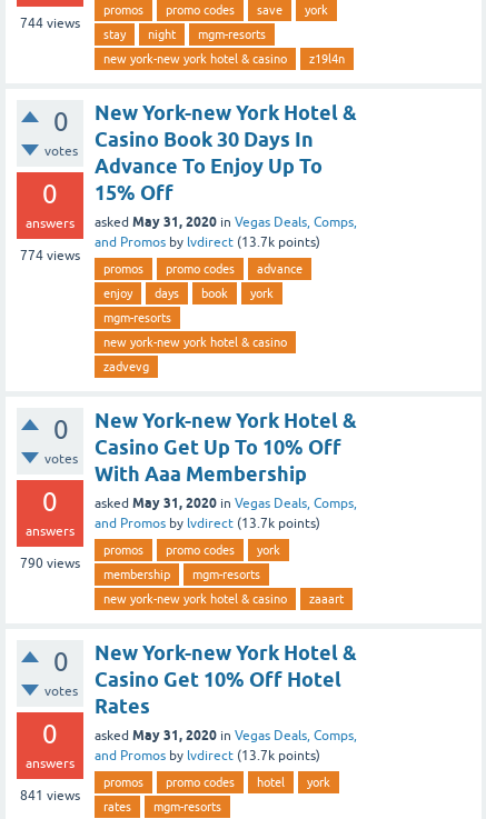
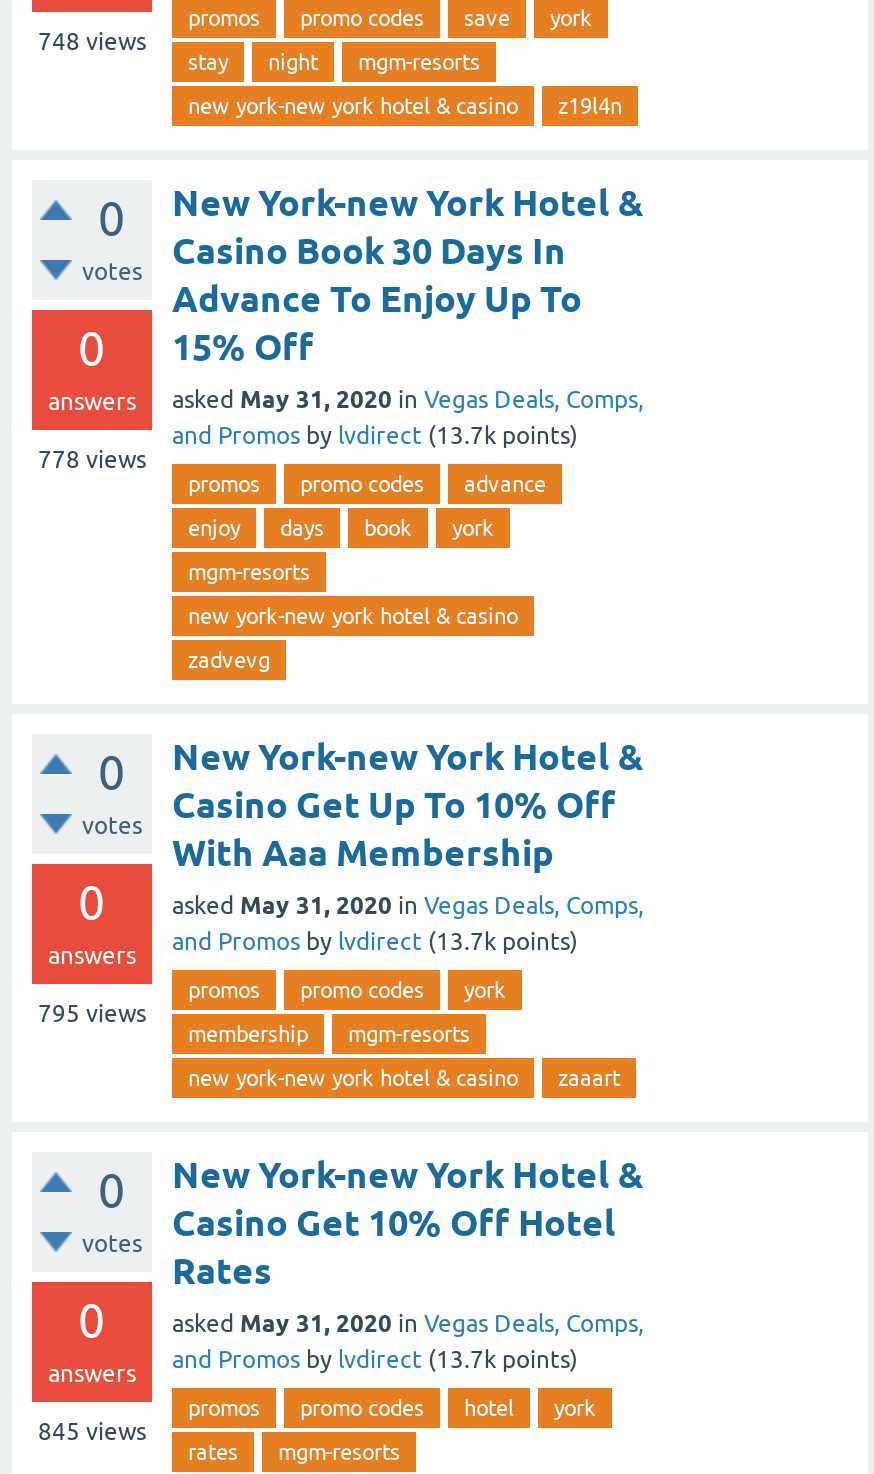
[20,16,80,31] 744 views -> [38,28,146,56] 748 views
[20,248,80,263] 774 views -> [38,446,146,474] 778 views
[20,556,80,571] 790 views -> [38,1000,146,1028] 795 views
[20,788,80,803] 841 views -> [38,1418,146,1446] 845 views

